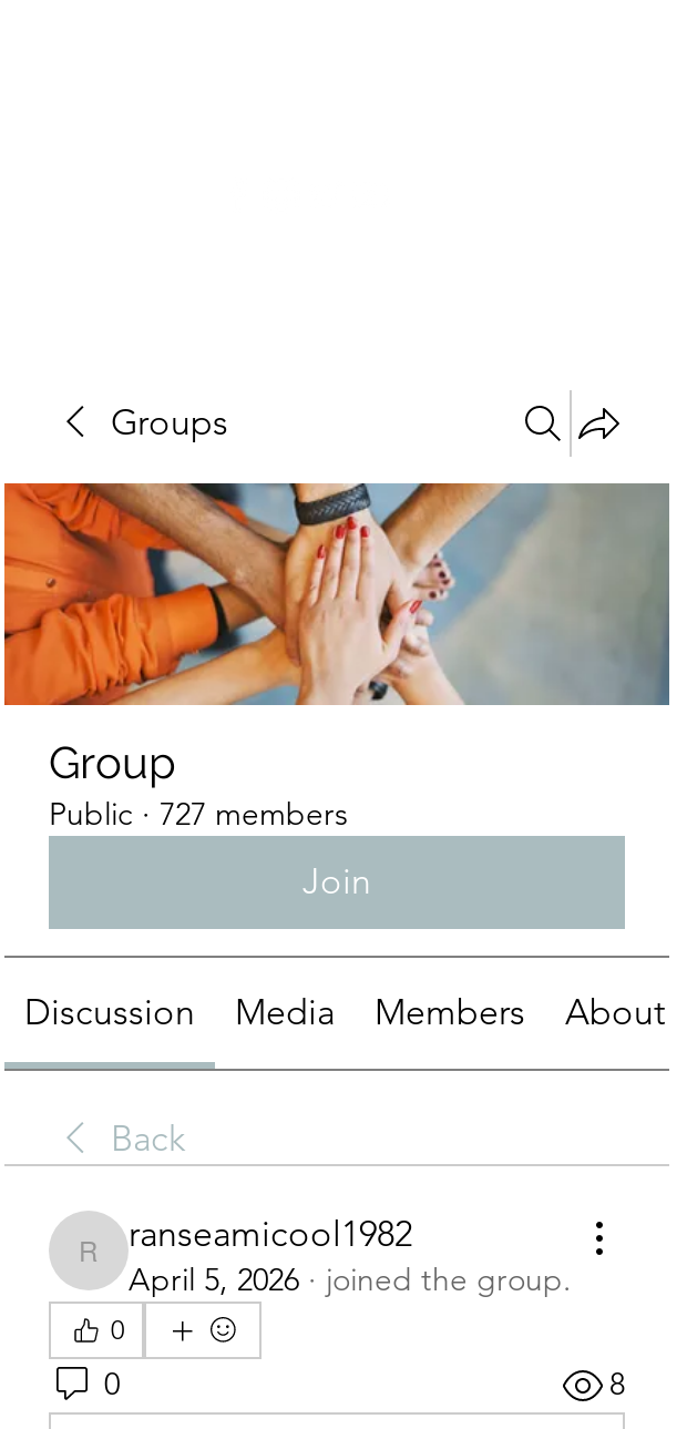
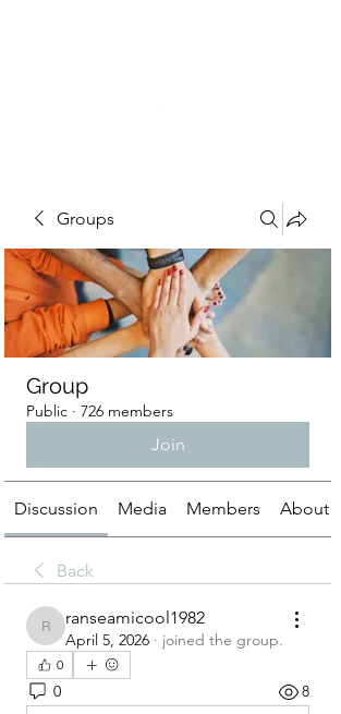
[49,793,348,833] Public · 727 members -> [26,401,173,420] Public · 726 members

